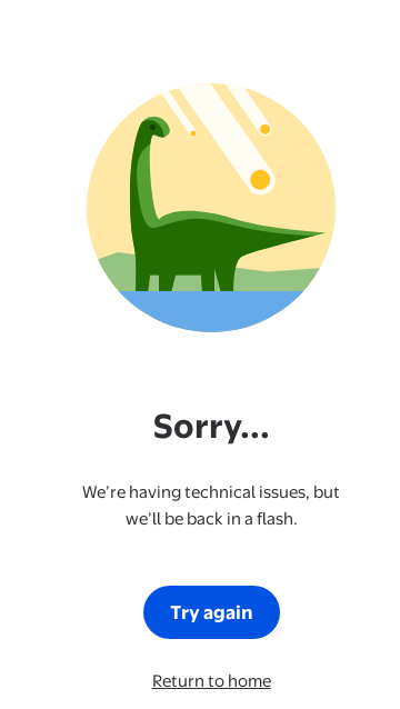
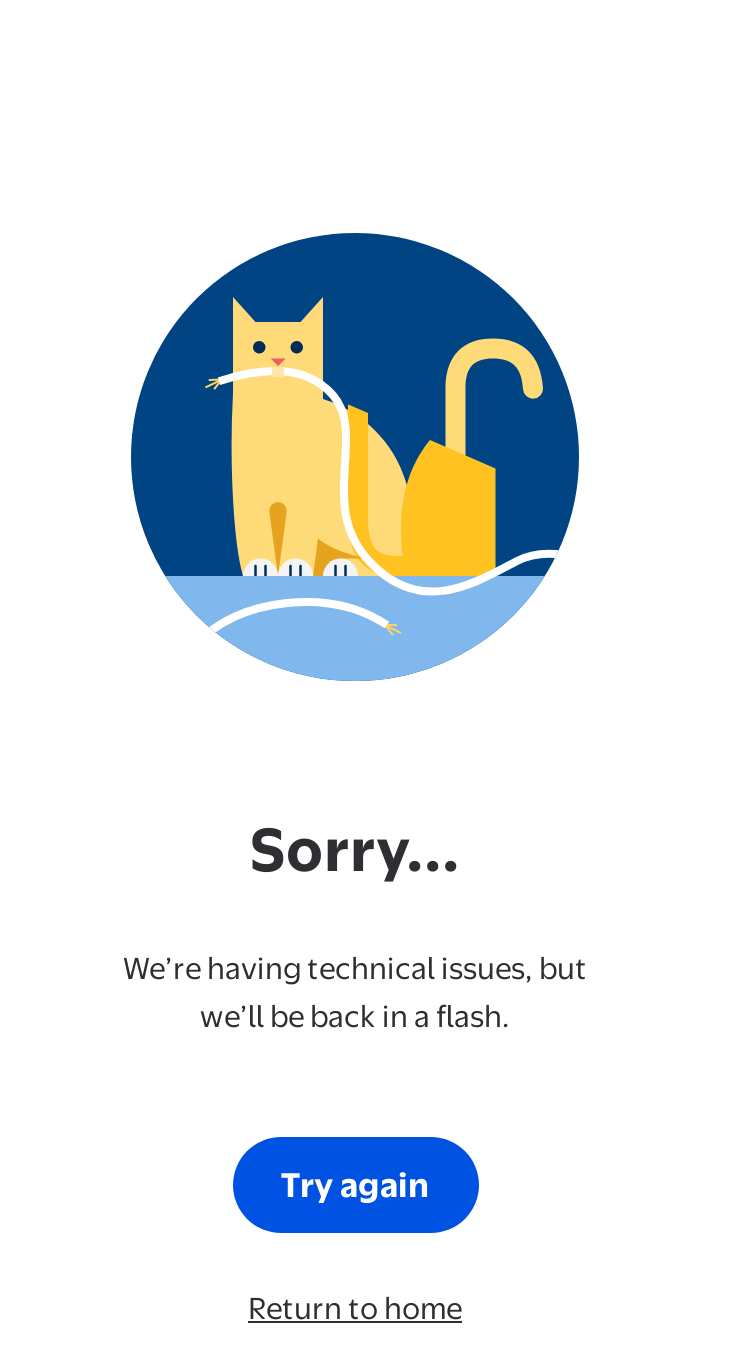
[87,83,336,307] [image] -> [129,231,581,637] [image]

